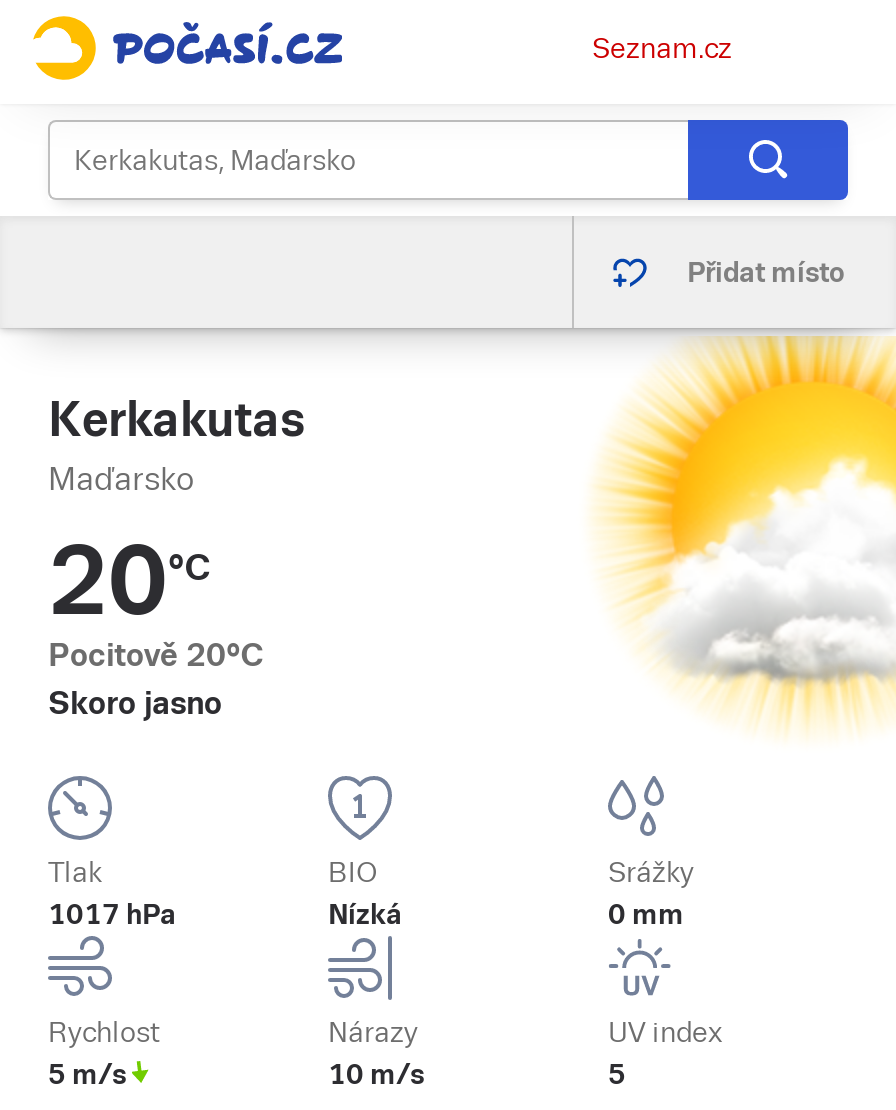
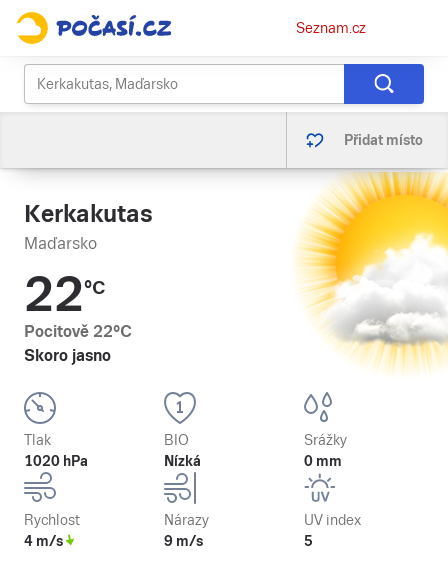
[48,526,210,636] 20°C -> [24,267,105,322] 22°C
[48,636,264,674] Pocitově 20°C -> [24,322,132,341] Pocitově 22°C
[48,898,176,930] 1017 hPa -> [24,453,88,469] 1020 hPa
[48,1058,126,1090] 5 m/s -> [24,533,63,549] 4 m/s
[328,1058,424,1090] 10 m/s -> [164,533,203,549] 9 m/s

